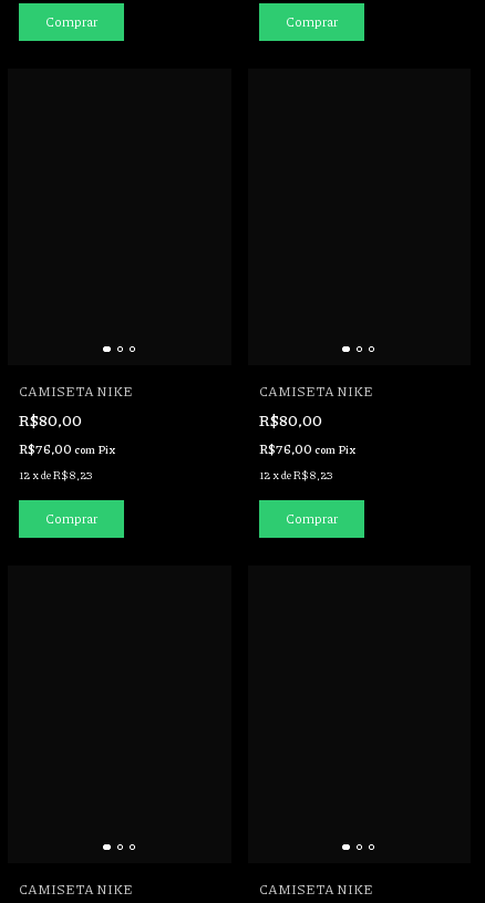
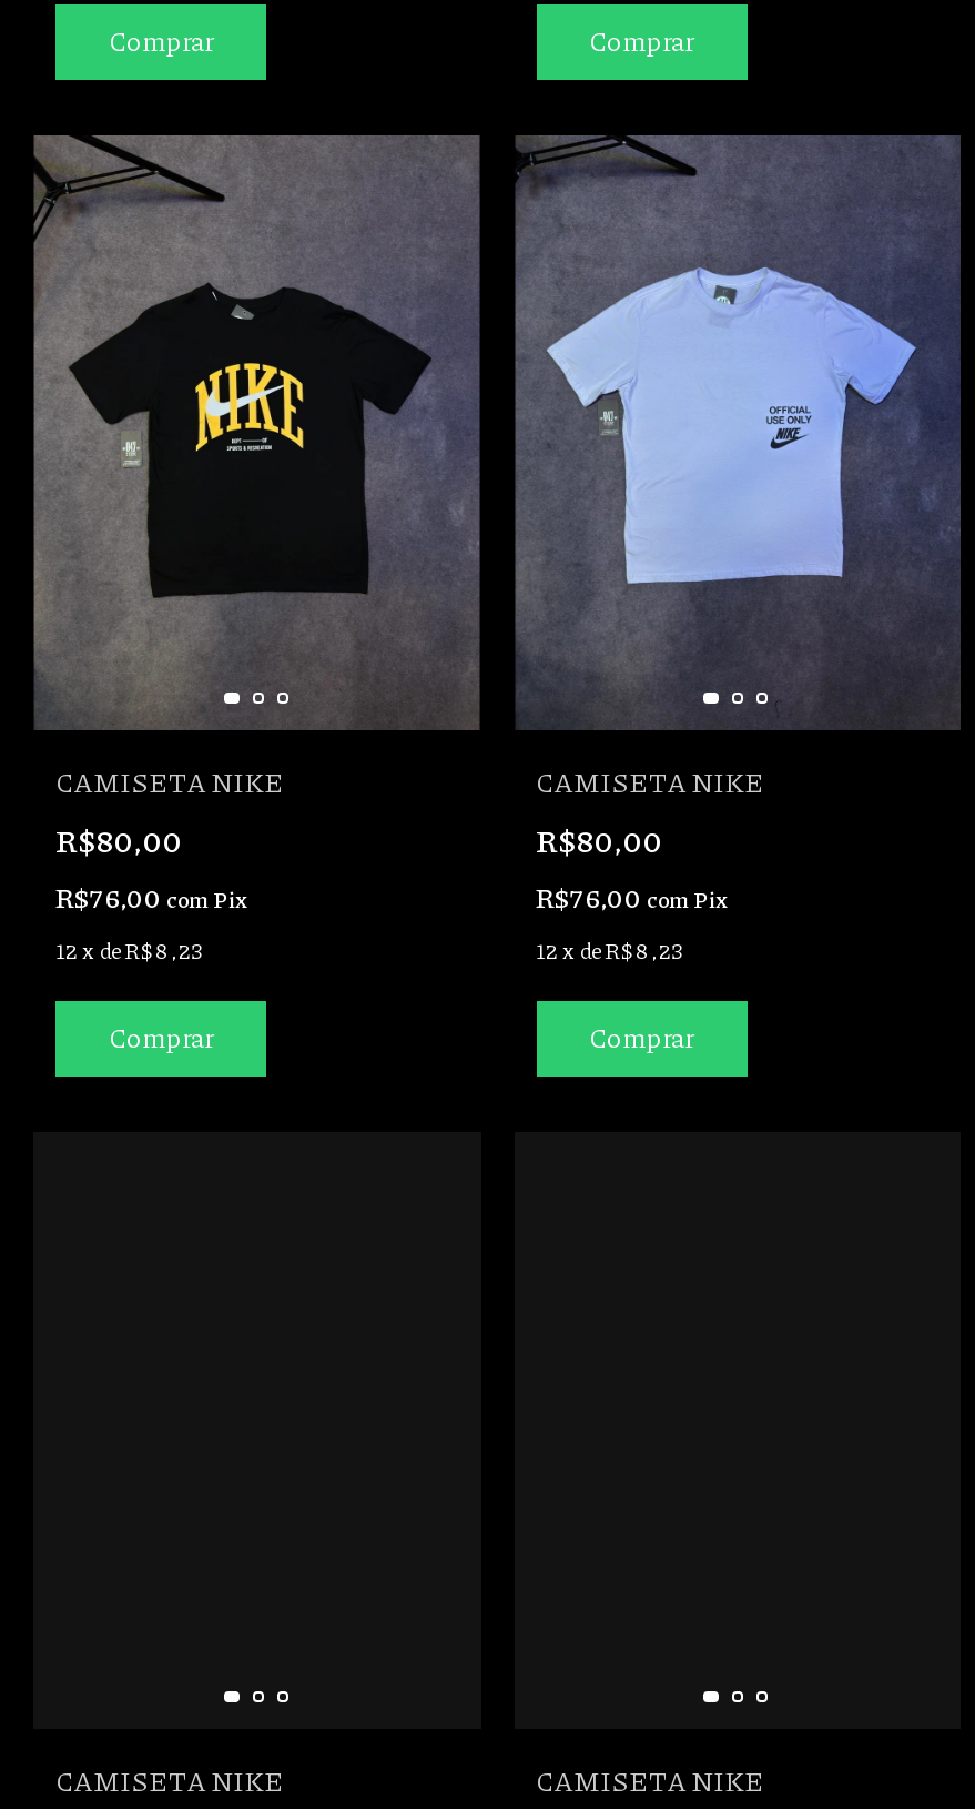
none -> [33,135,481,730] [image]
none -> [515,135,961,730] [image]

